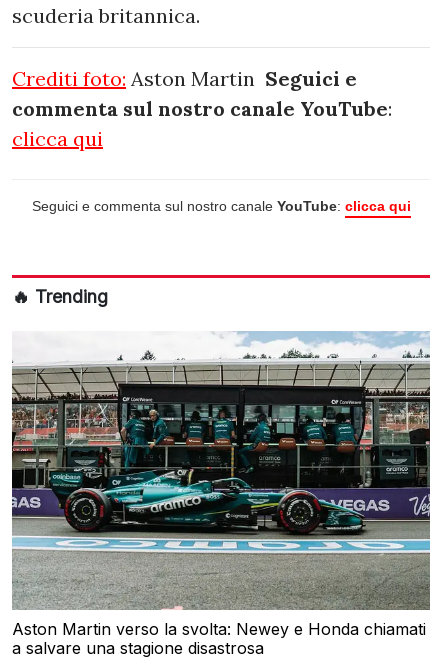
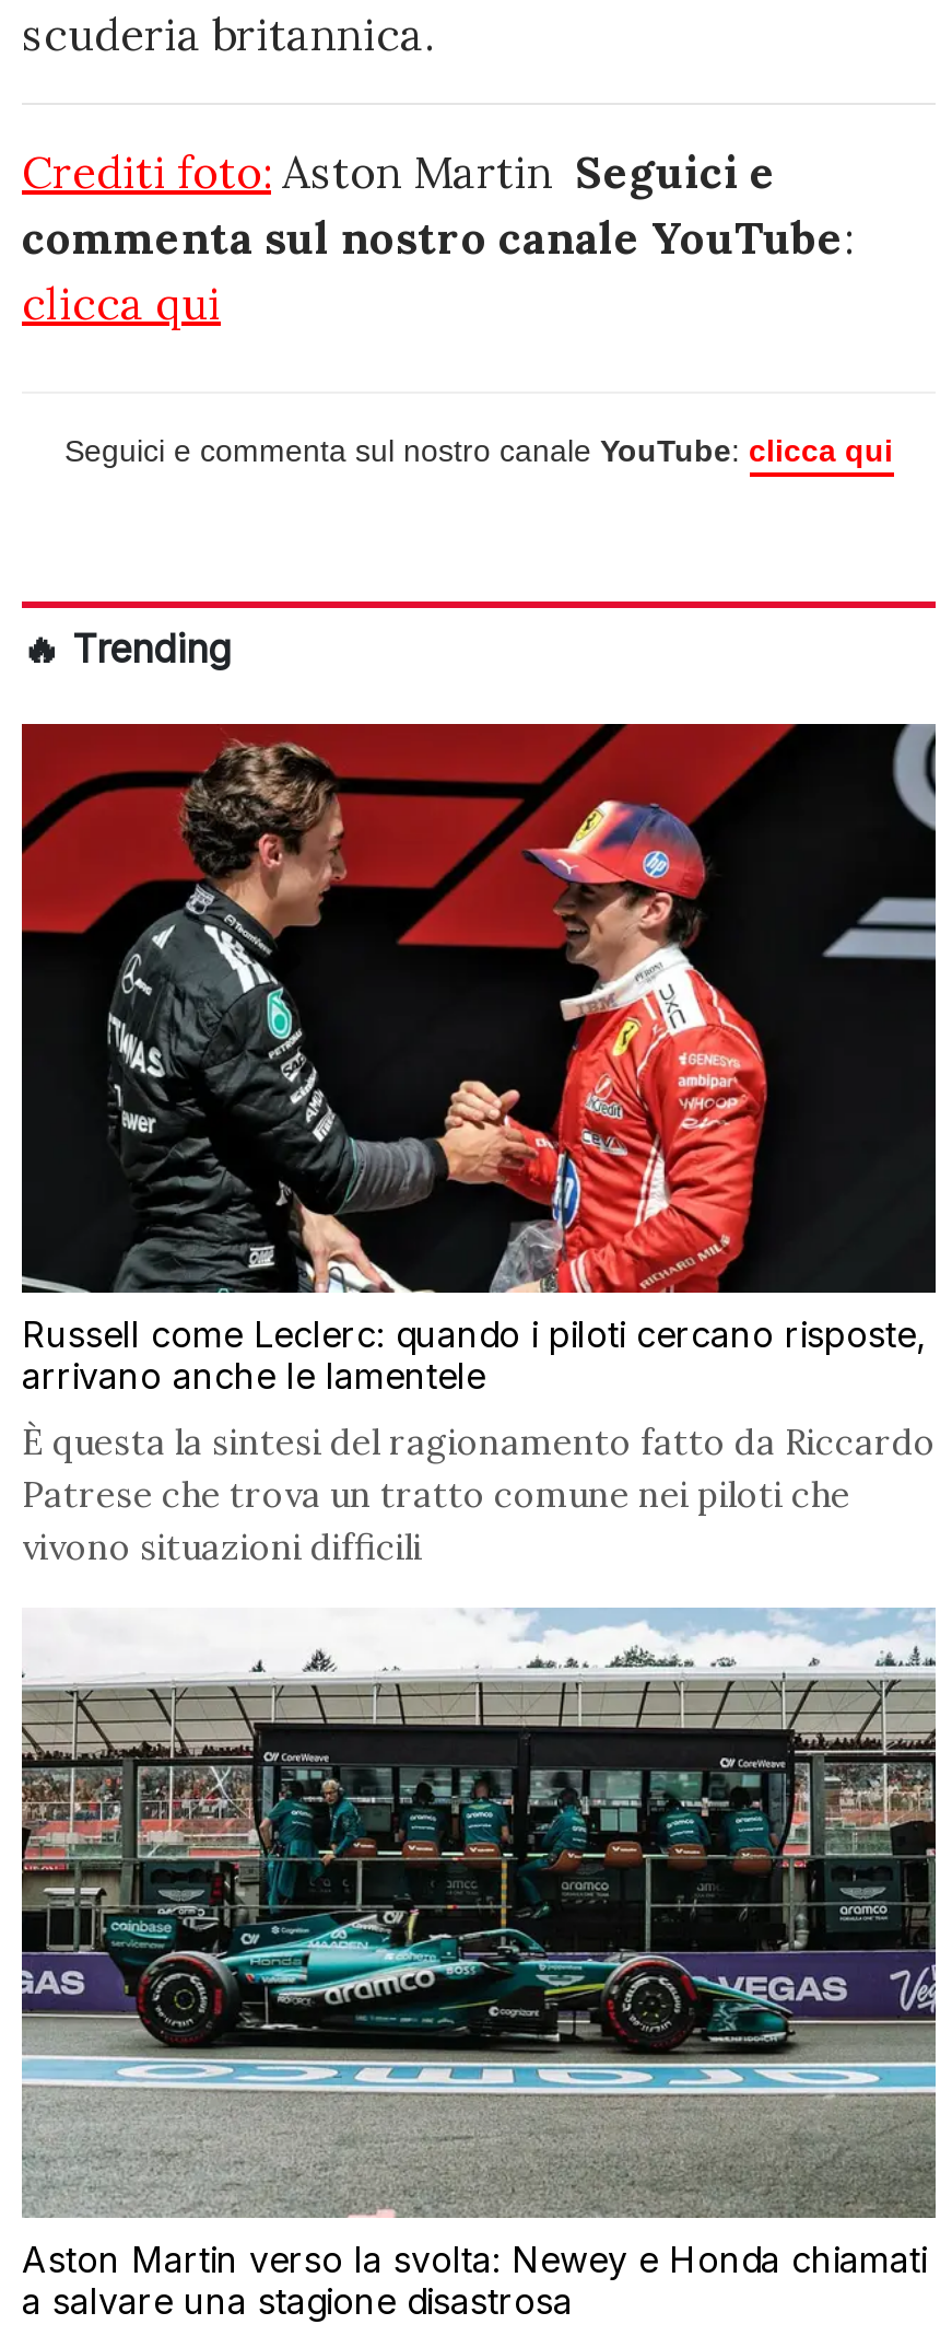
none -> [20,722,938,1569] [image] | Russell come Leclerc: quando i piloti cercano risposte, | arrivano anche le lamentele | È questa la sintesi del ragionamento fatto da Riccardo | Patrese che trova un tratto comune nei piloti che | vivono situazioni difficili

